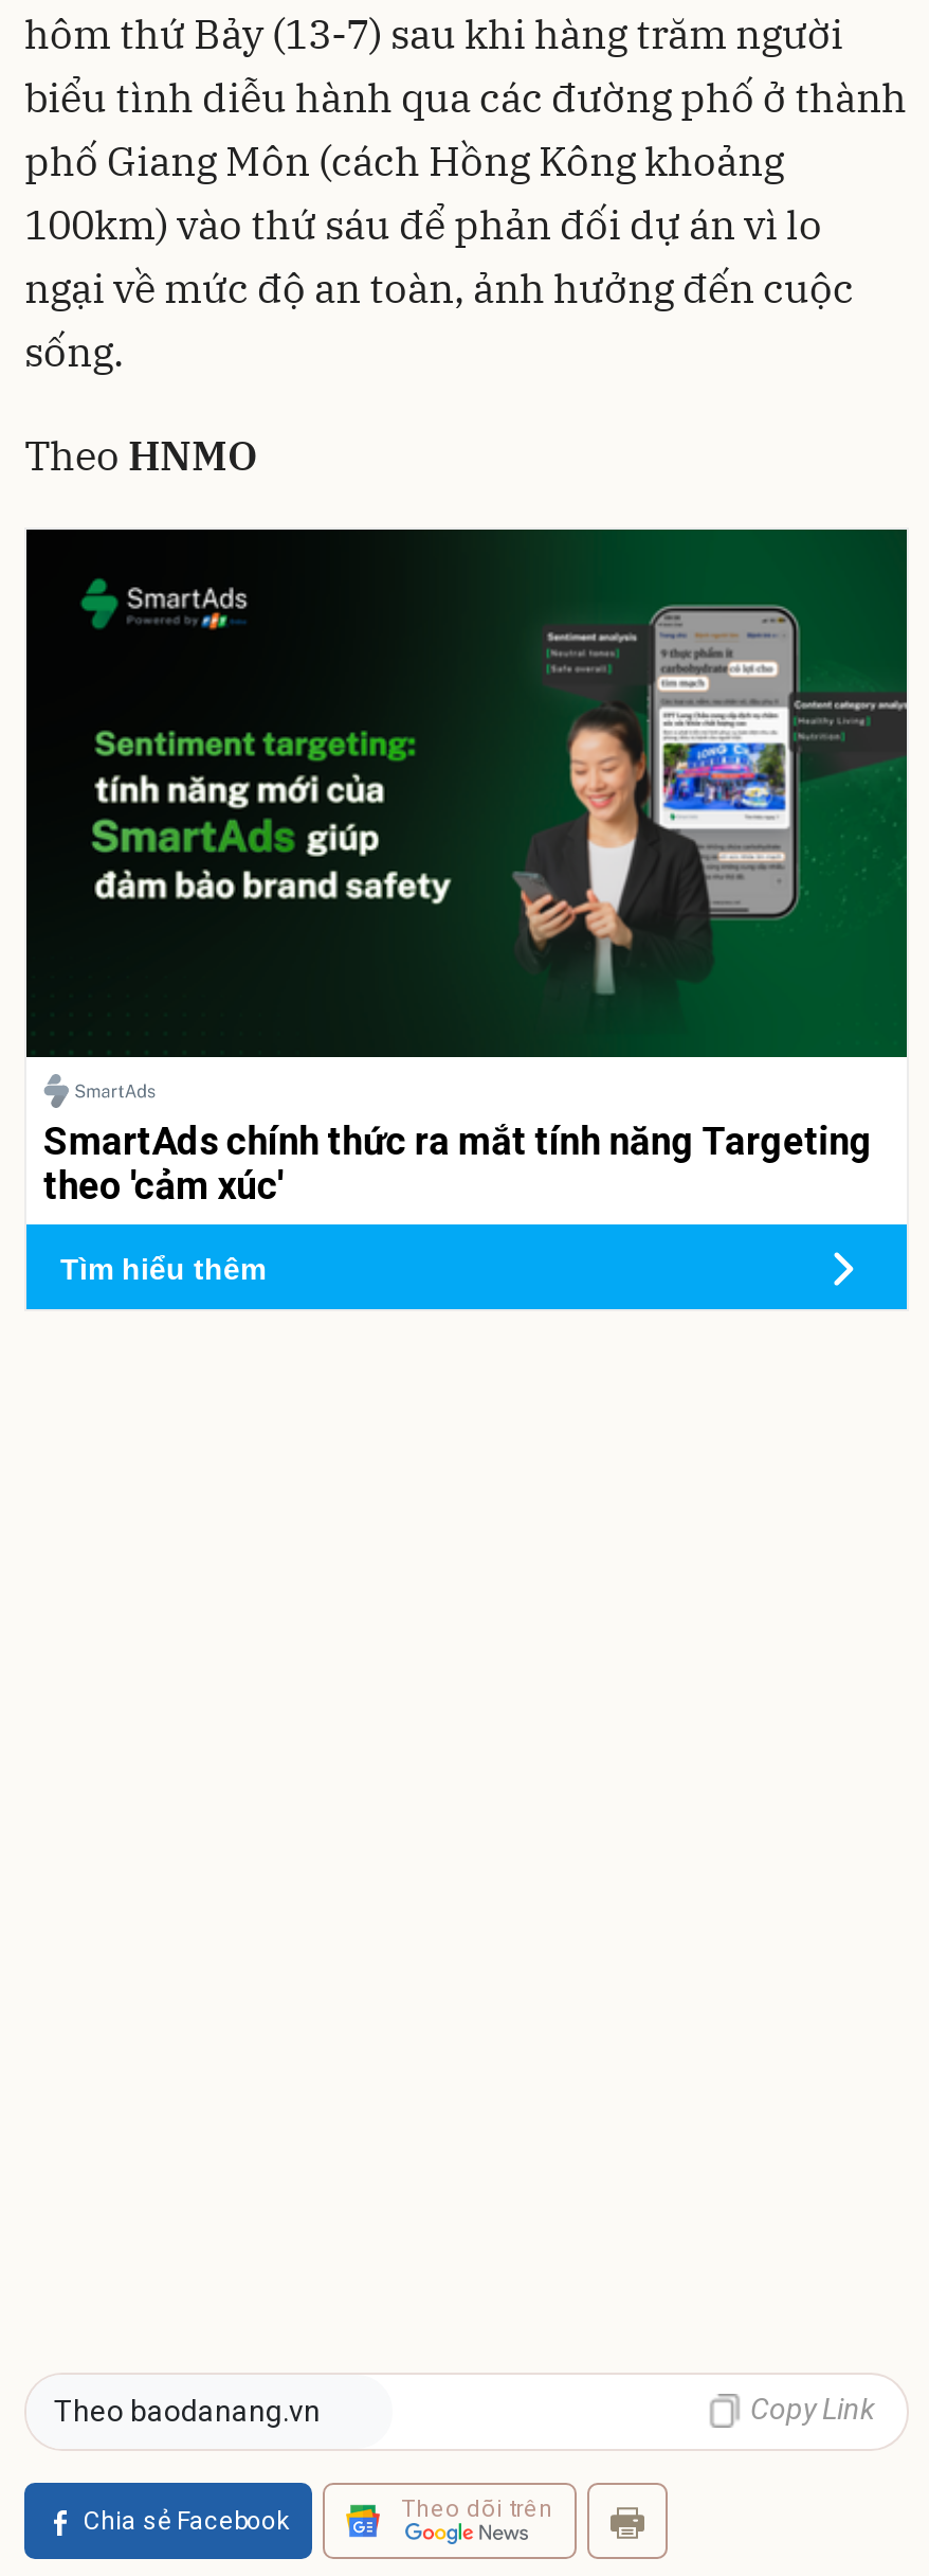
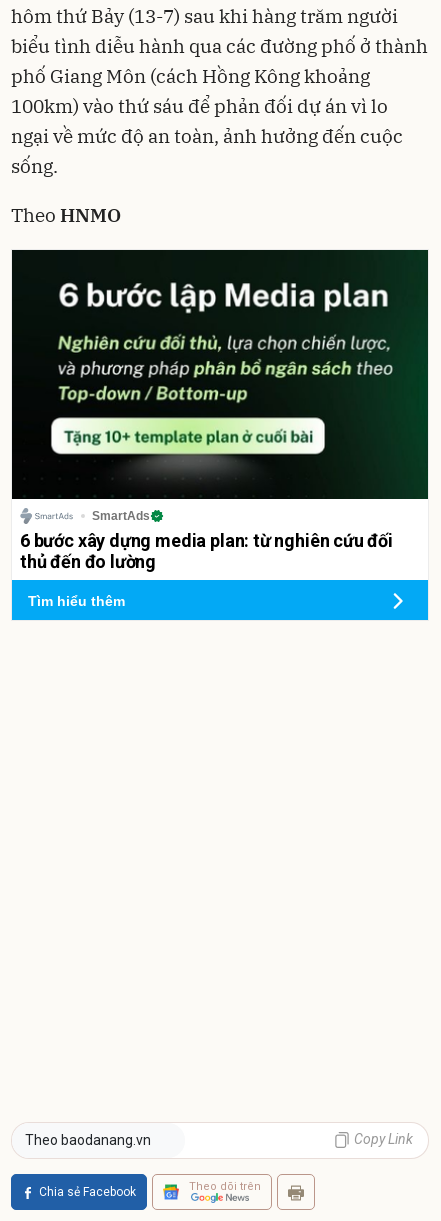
[43,530,907,1208] [image] | SmartAds chính thức ra mắt tính năng Targeting | theo 'cảm xúc' -> [20,250,427,572] [image] | SmartAds | 6 bước xây dựng media plan: từ nghiên cứu đối | thủ đến đo lường

